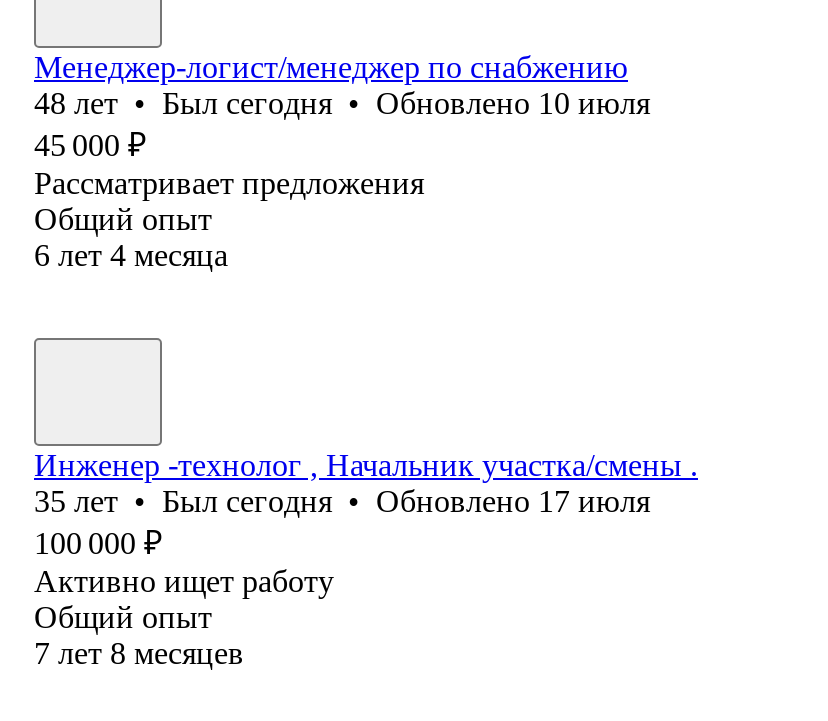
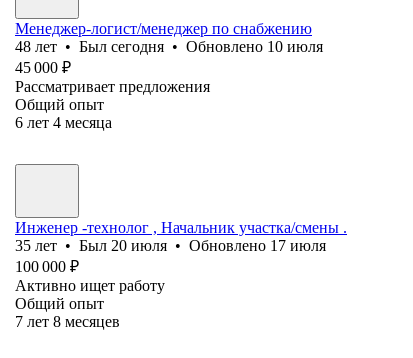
[34,484,650,518] 35 лет • Был сегодня • Обновлено 17 июля -> [15,237,326,254] 35 лет • Был 20 июля • Обновлено 17 июля

